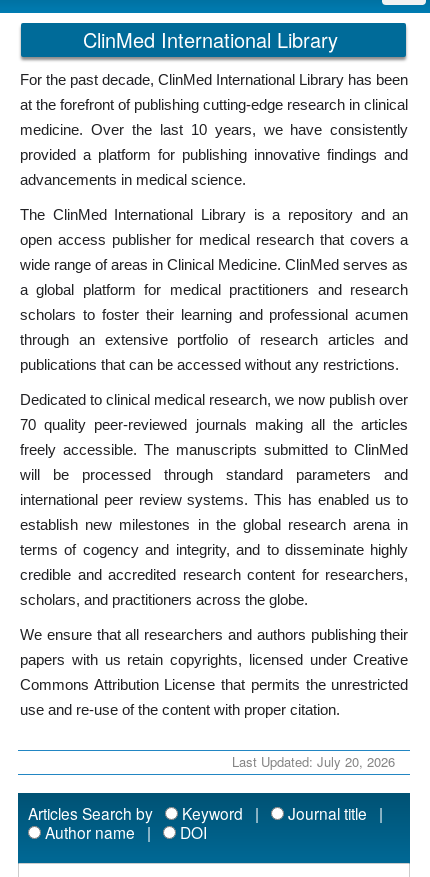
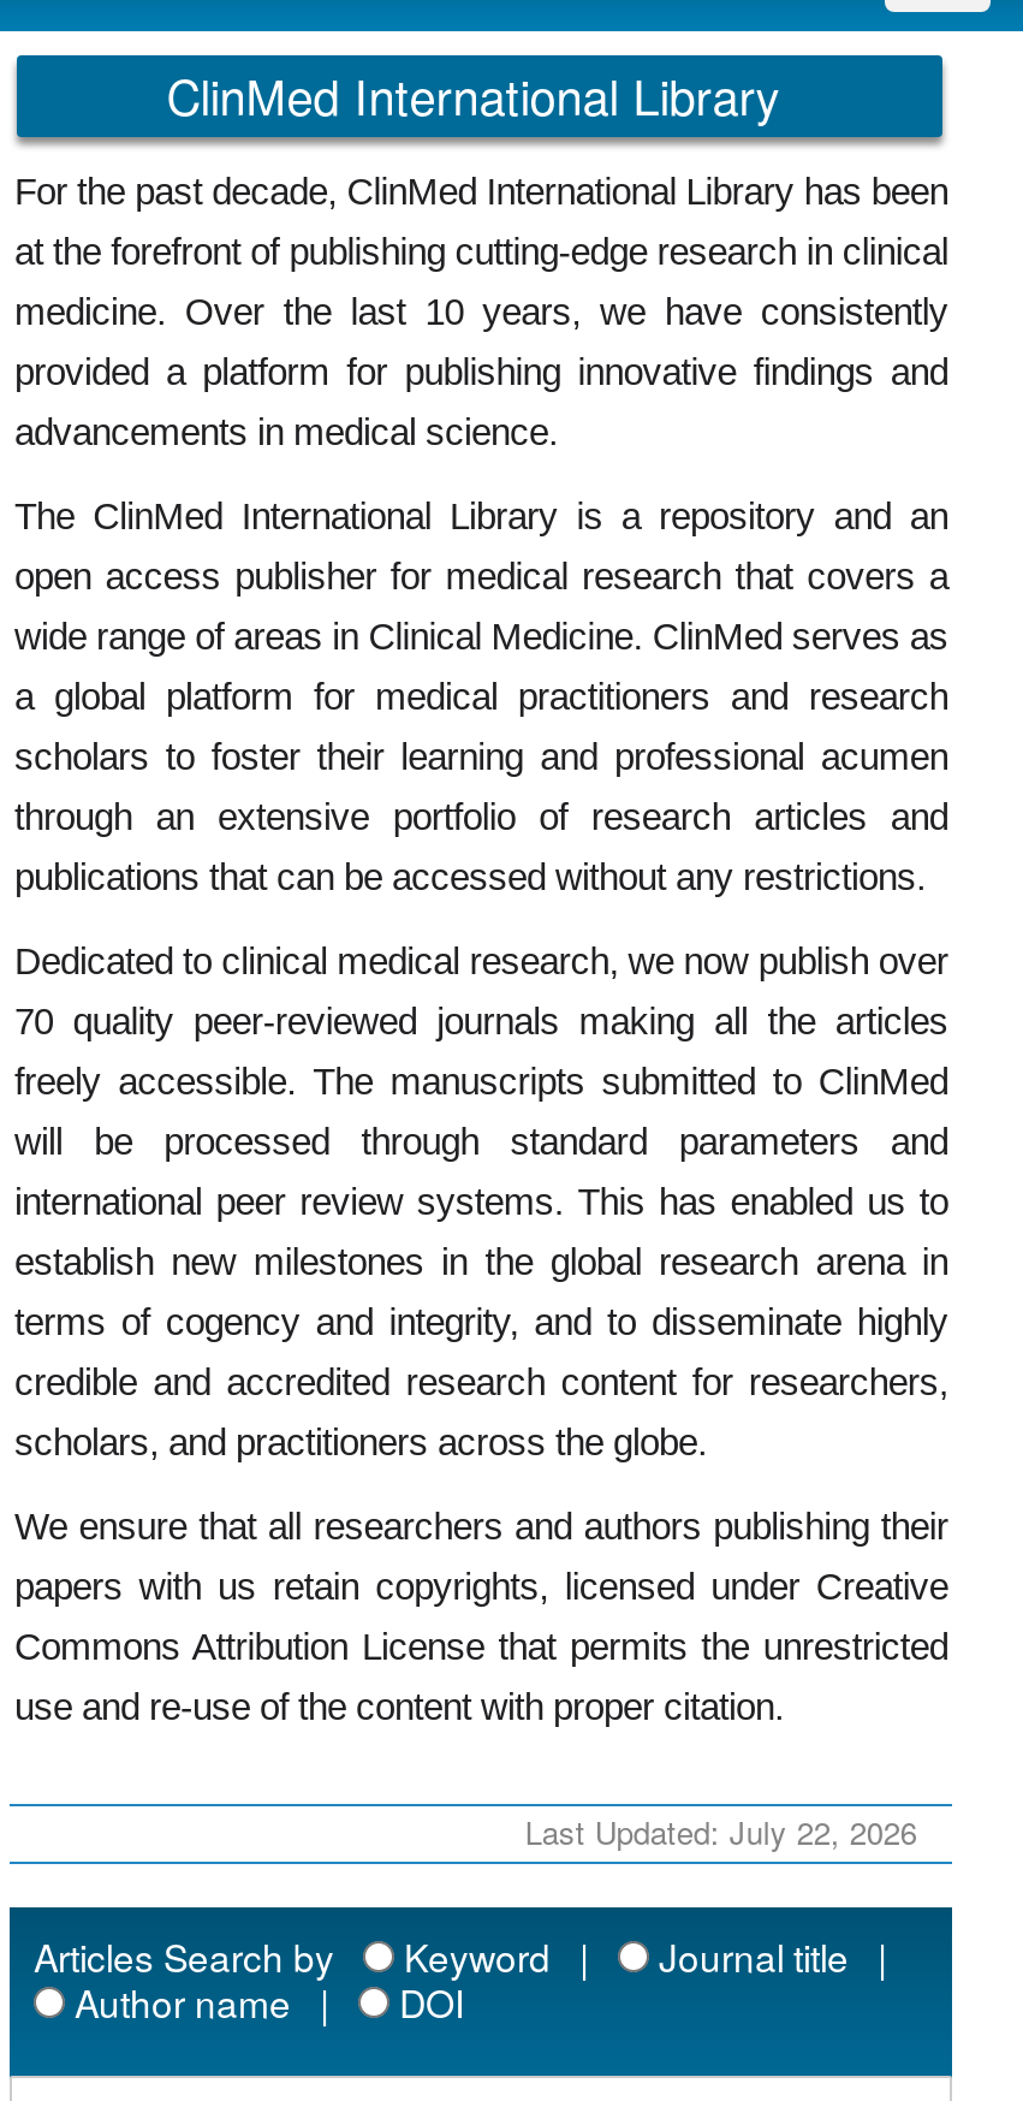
[232,752,395,771] Last Updated: July 20, 2026 -> [525,1809,917,1855] Last Updated: July 22, 2026

